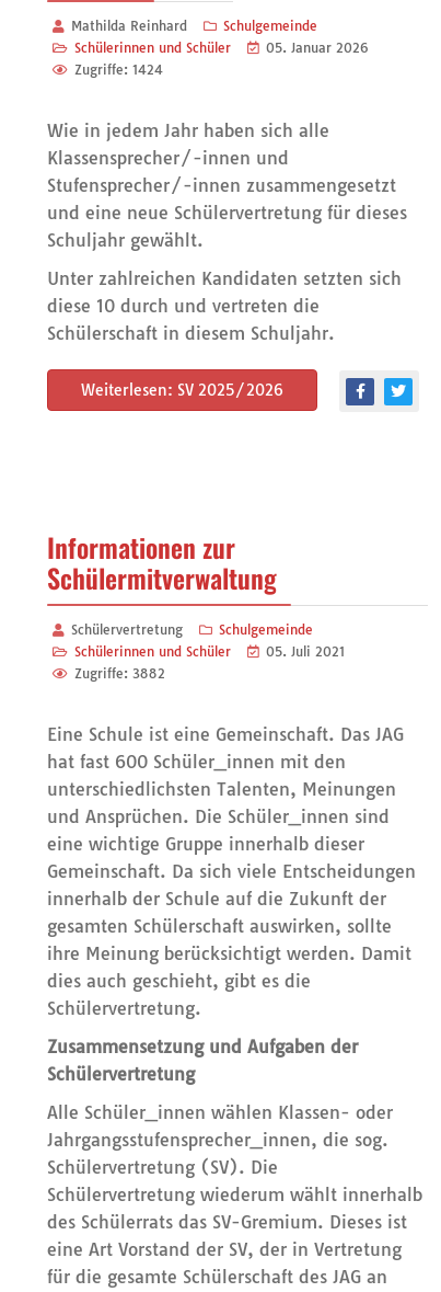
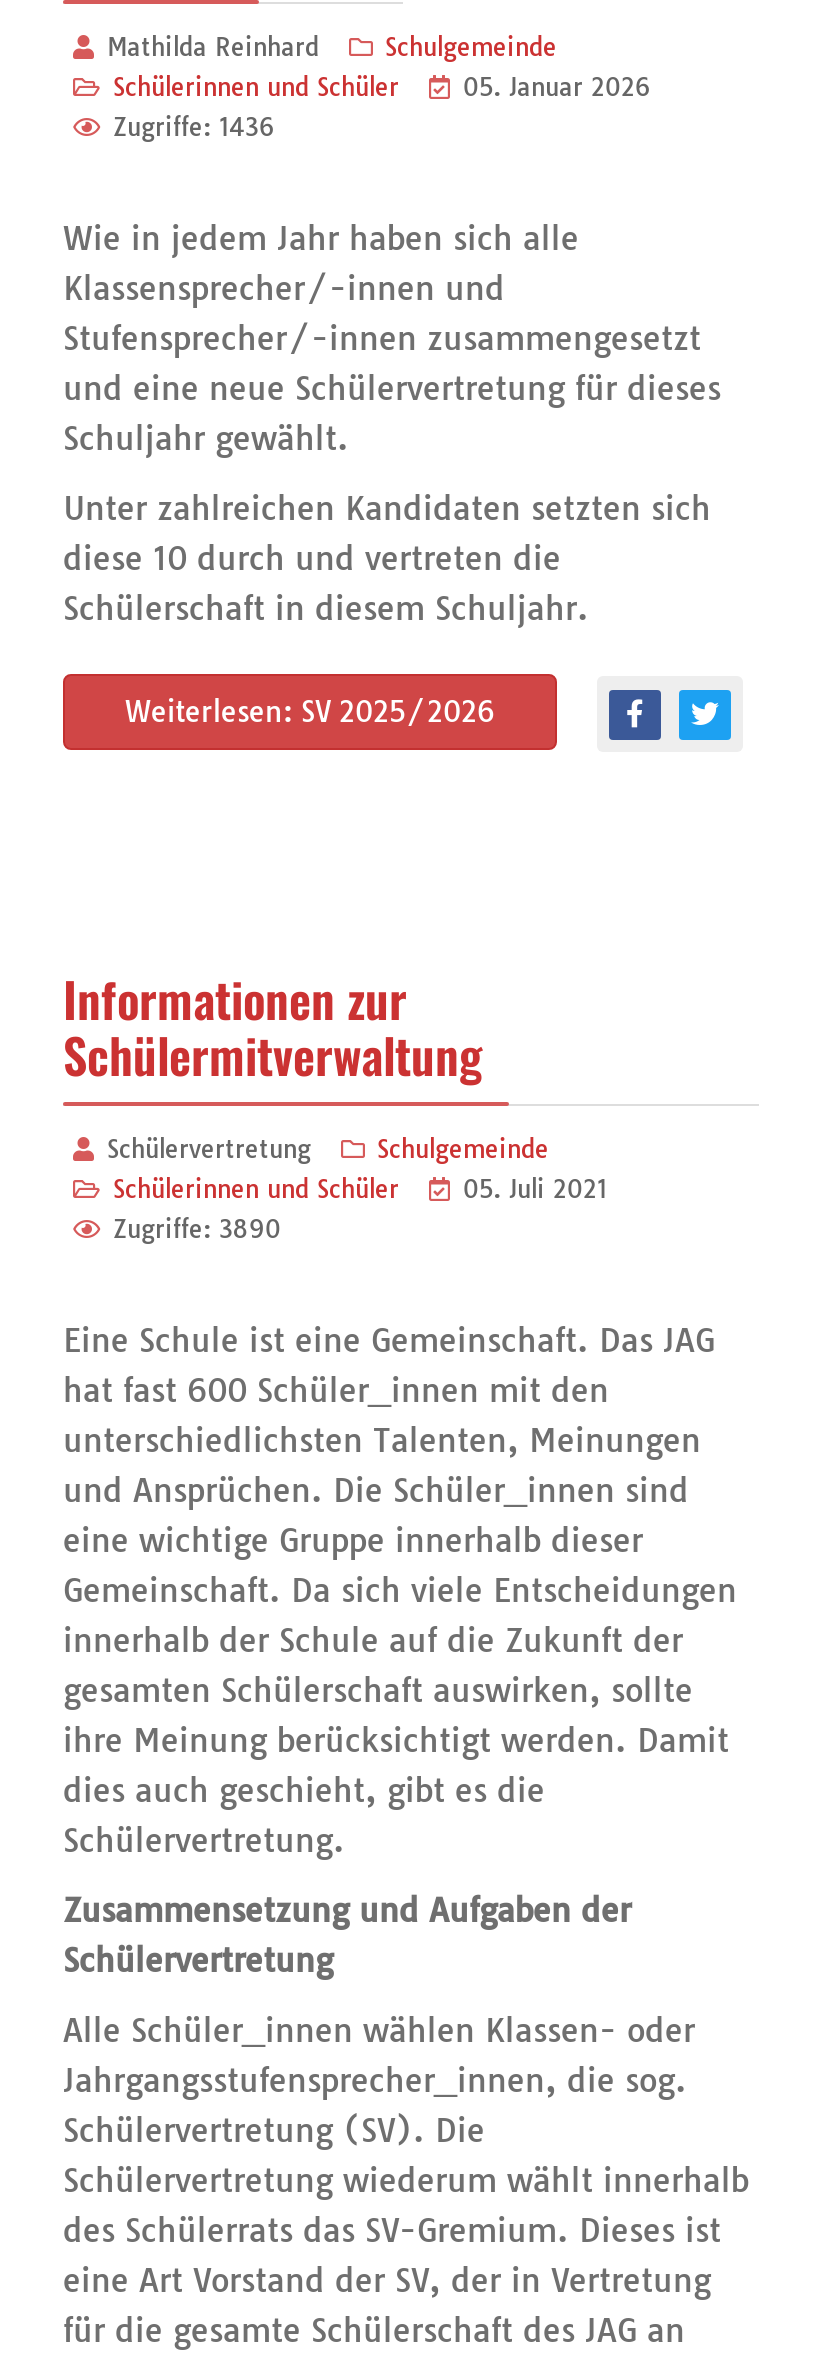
[74,62,163,78] Zugriffe: 1424 -> [113,113,275,143] Zugriffe: 1436
[74,666,165,682] Zugriffe: 3882 -> [113,1215,281,1245] Zugriffe: 3890

